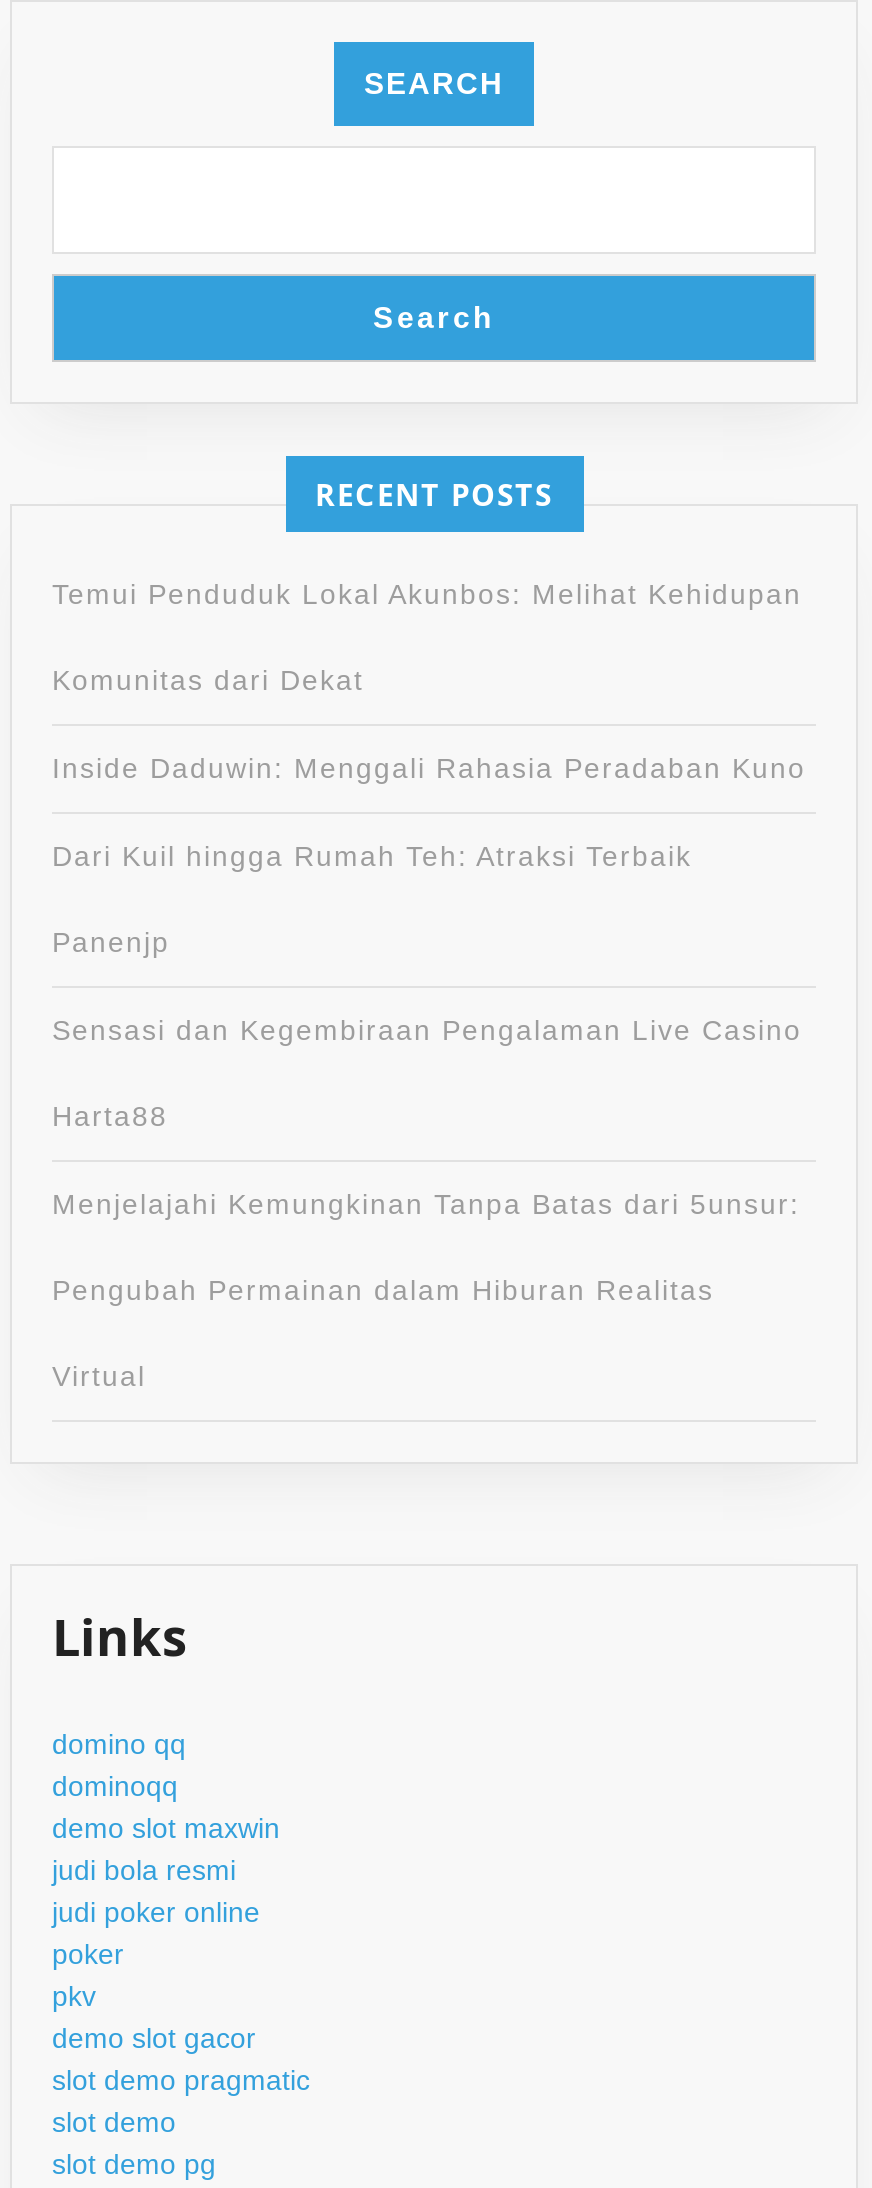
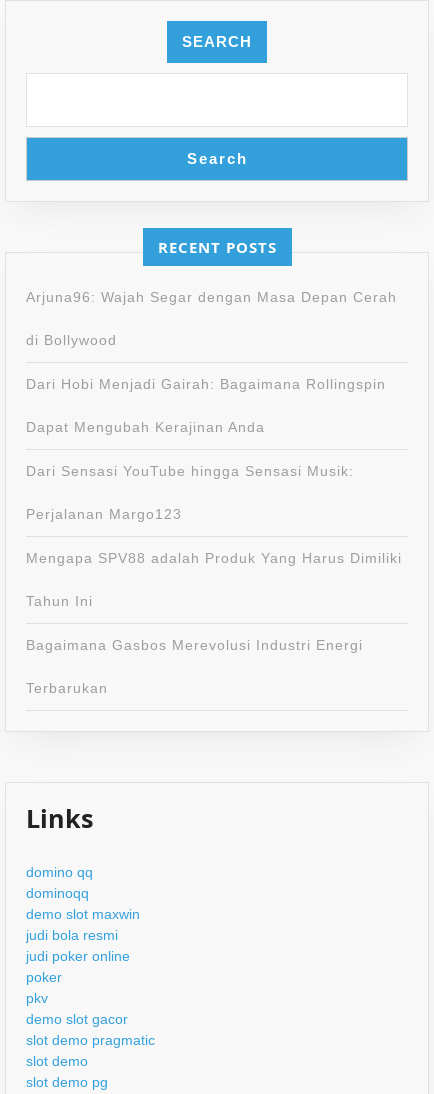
[52,578,802,610] Temui Penduduk Lokal Akunbos: Melihat Kehidupan -> [26,289,397,305] Arjuna96: Wajah Segar dengan Masa Depan Cerah
[52,664,364,696] Komunitas dari Dekat -> [26,332,117,348] di Bollywood
[52,752,806,784] Inside Daduwin: Menggali Rahasia Peradaban Kuno -> [26,376,386,392] Dari Hobi Menjadi Gairah: Bagaimana Rollingspin
[52,840,692,872] Dari Kuil hingga Rumah Teh: Atraksi Terbaik -> [26,419,265,435] Dapat Mengubah Kerajinan Anda
[52,926,170,958] Panenjp -> [26,463,354,479] Dari Sensasi YouTube hingga Sensasi Musik:
[52,1014,802,1046] Sensasi dan Kegembiraan Pengalaman Live Casino -> [26,506,182,522] Perjalanan Margo123
[52,1100,168,1132] Harta88 -> [26,550,402,566] Mengapa SPV88 adalah Produk Yang Harus Dimiliki
[52,1188,800,1220] Menjelajahi Kemungkinan Tanpa Batas dari 5unsur: -> [26,593,93,609] Tahun Ini
[52,1274,714,1306] Pengubah Permainan dalam Hiburan Realitas -> [26,637,363,653] Bagaimana Gasbos Merevolusi Industri Energi
[52,1360,146,1392] Virtual -> [26,680,108,696] Terbarukan

